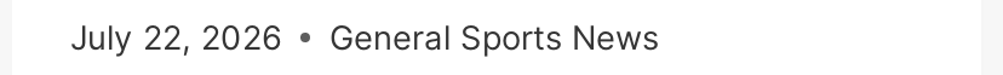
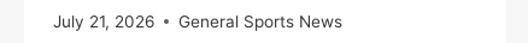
[70,18,659,57] July 22, 2026 General Sports News -> [53,12,342,31] July 21, 2026 General Sports News

